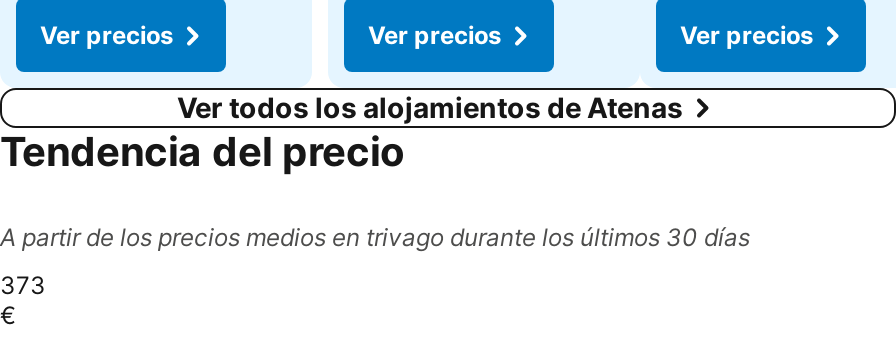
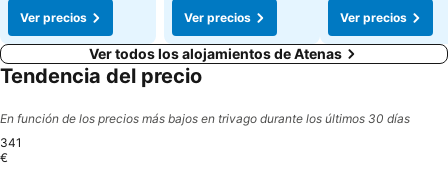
[0,222,750,252] A partir de los precios medios en trivago durante los últimos 30 días -> [0,111,410,126] En función de los precios más bajos en trivago durante los últimos 30 días
[0,270,52,300] 373 -> [0,135,25,150] 341

